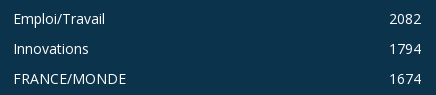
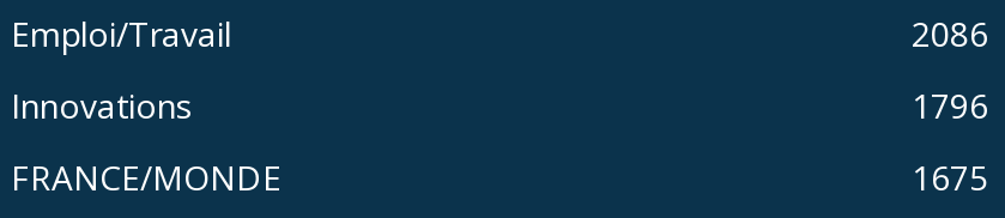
[389,9,421,28] 2082 -> [912,12,988,57] 2086
[389,39,421,58] 1794 -> [912,84,988,129] 1796
[389,69,421,88] 1674 -> [912,155,988,201] 1675

